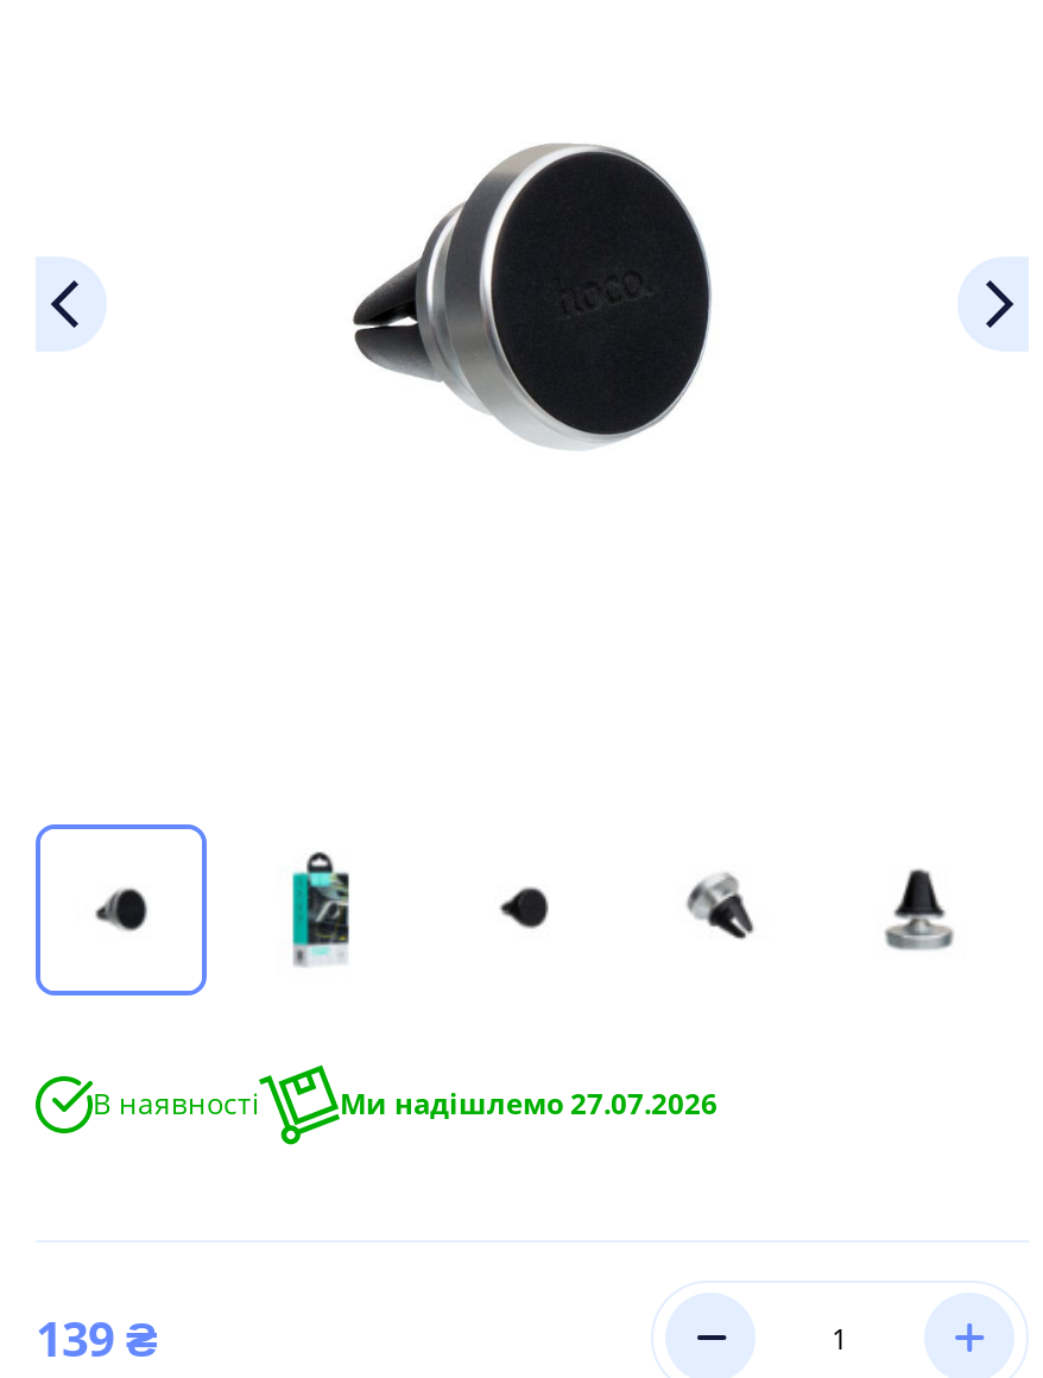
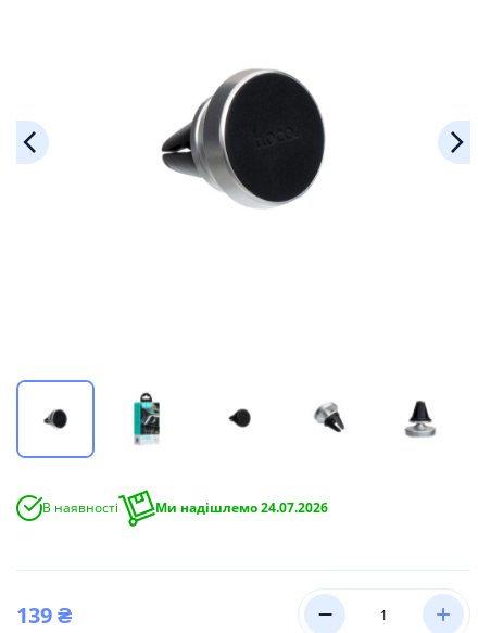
[93,1083,718,1124] В наявності Ми надішлемо 27.07.2026 -> [42,498,328,517] В наявності Ми надішлемо 24.07.2026

